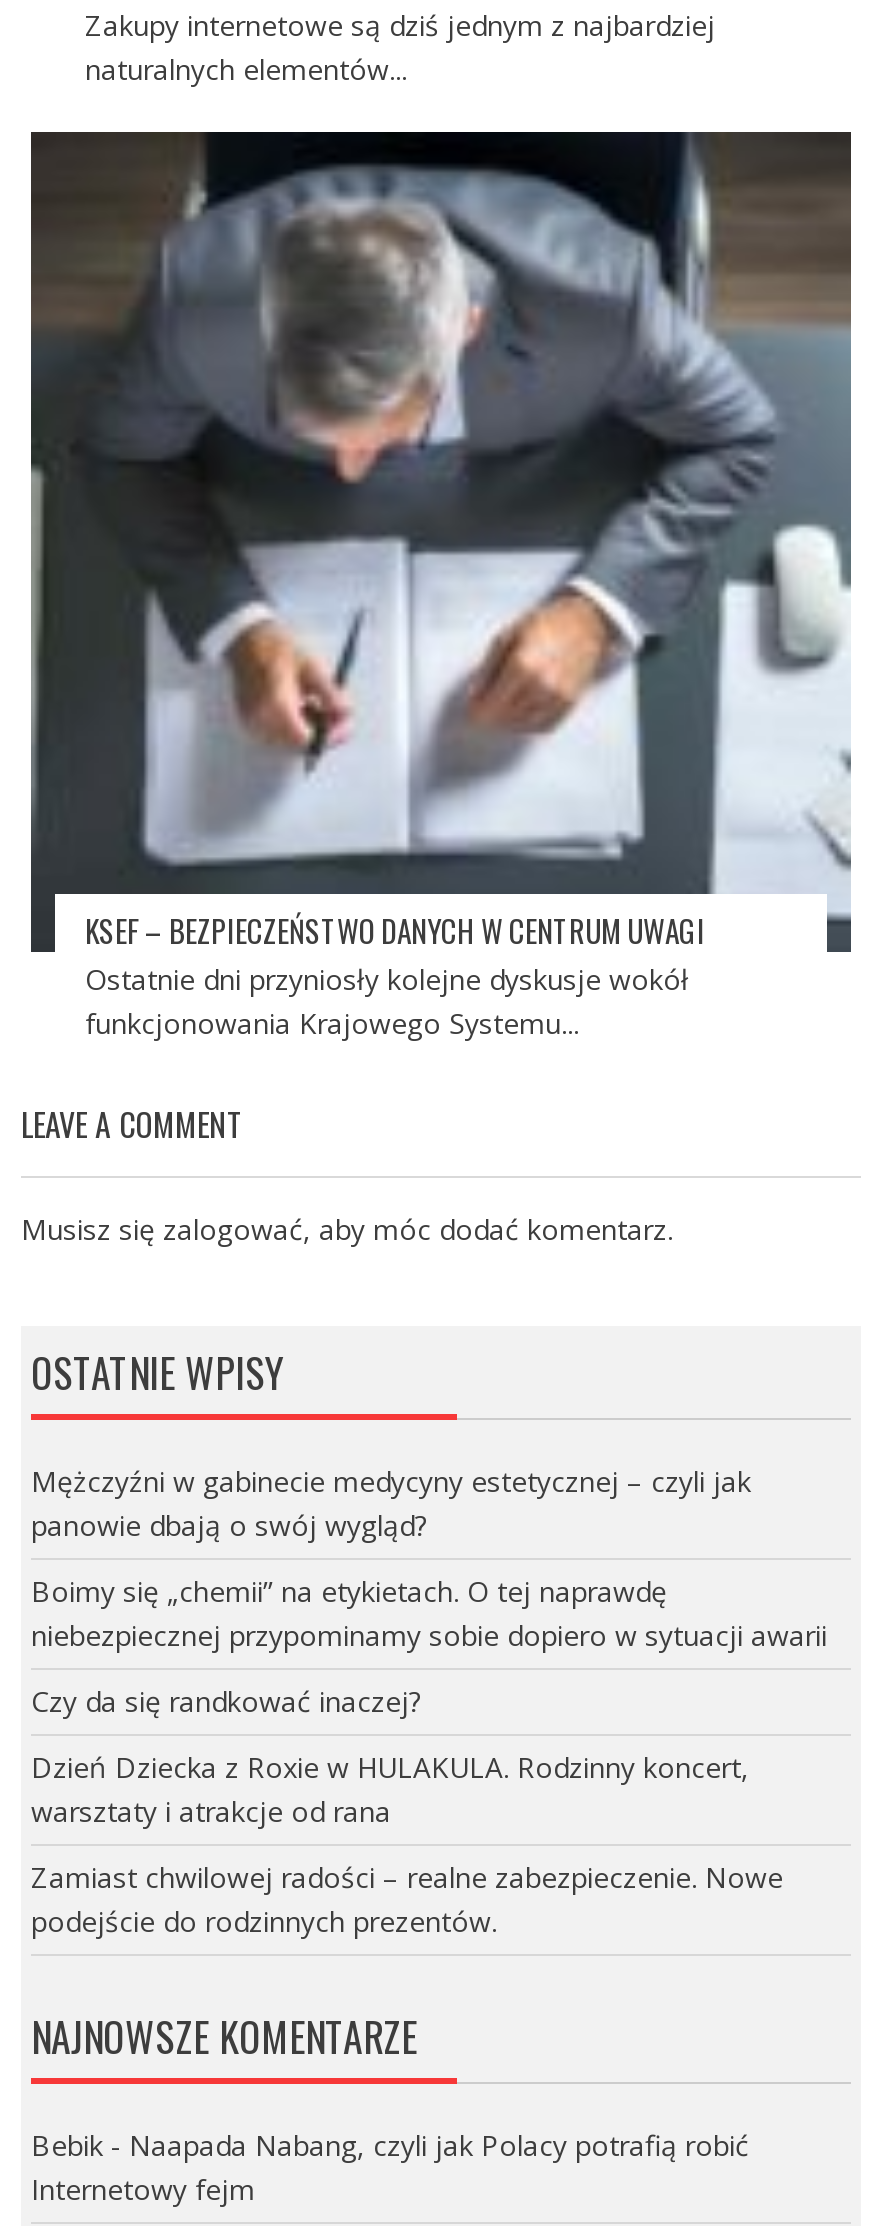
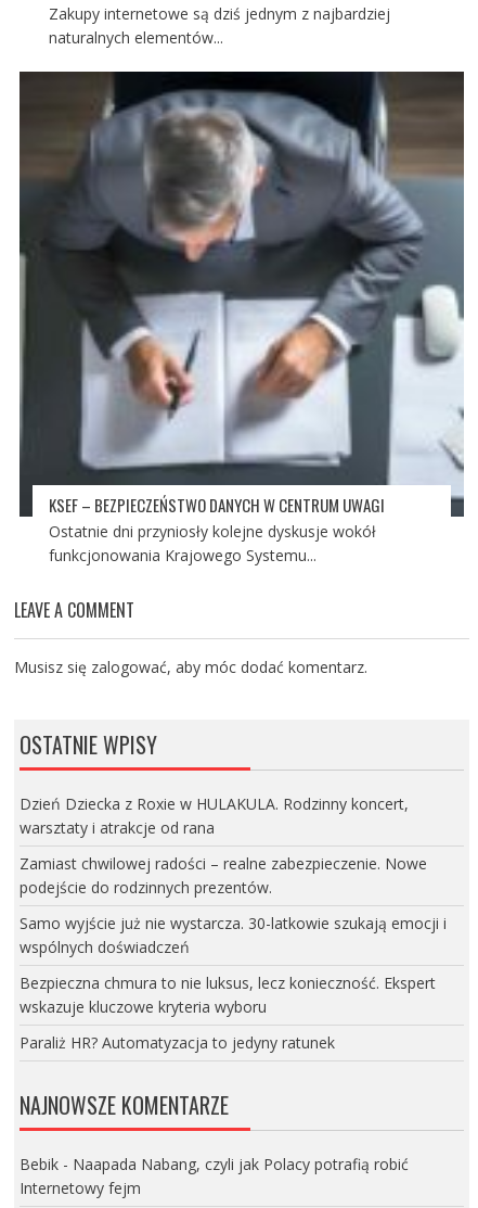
[31,1462,827,1720] Mężczyźni w gabinecie medycyny estetycznej – czyli jak | panowie dbają o swój wygląd? | Boimy się „chemii” na etykietach. O tej naprawdę | niebezpiecznej przypominamy sobie dopiero w sytuacji awarii | Czy da się randkować inaczej? -> none
moved [31,1748,783,1940] -> [20,794,427,898]: Dzień Dziecka z Roxie w HULAKULA. Rodzinny koncert, | warsztaty i atrakcje od rana | Zamiast chwilowej radości – realne zabezpieczenie. Nowe | podejście do rodzinnych prezentów.
none -> [20,913,447,1053] Samo wyjście już nie wystarcza. 30-latkowie szukają emocji i | wspólnych doświadczeń | Bezpieczna chmura to nie luksus, lecz konieczność. Ekspert | wskazuje kluczowe kryteria wyboru | Paraliż HR? Automatyzacja to jedyny ratunek

